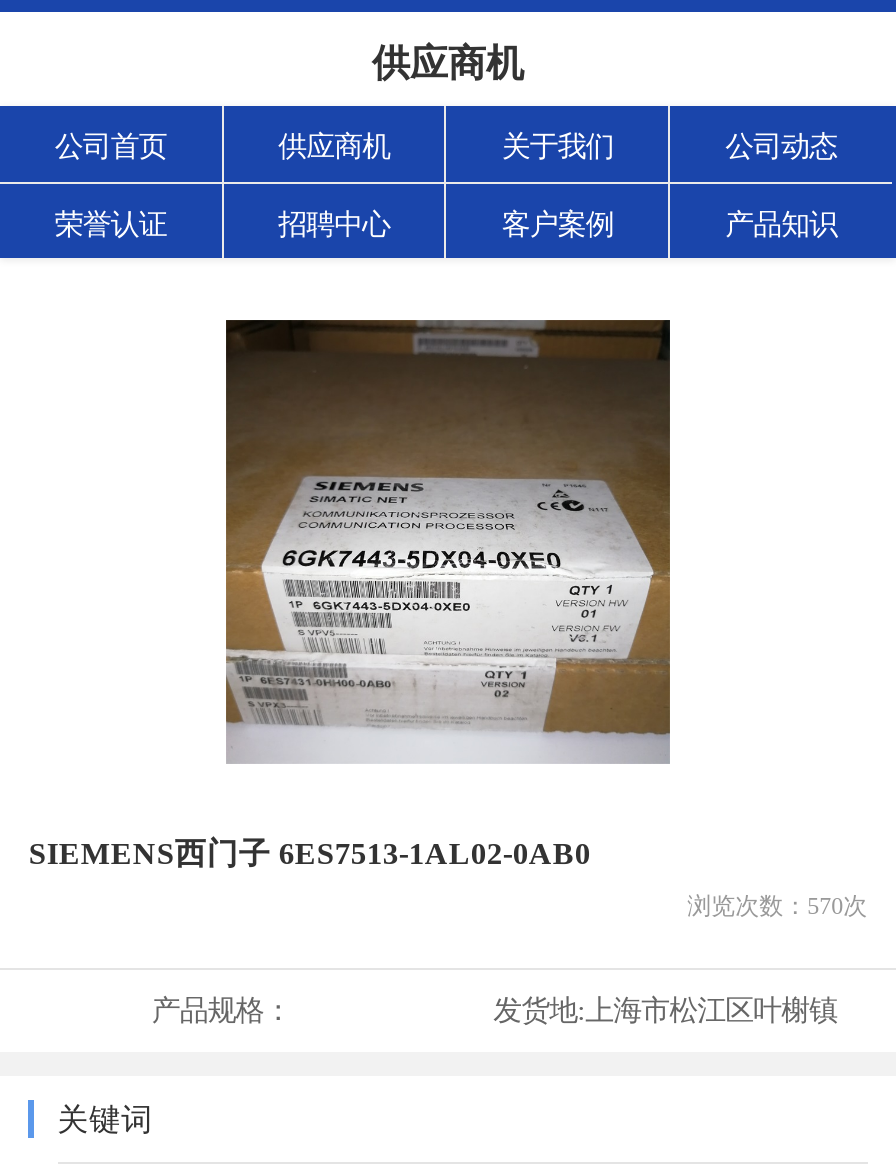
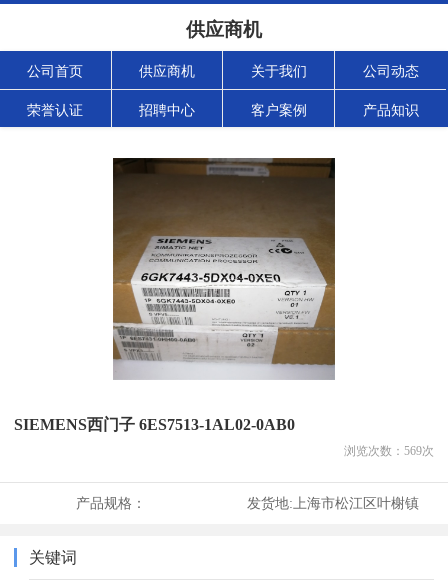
[687,892,867,920] 浏览次数：570次 -> [344,444,434,458] 浏览次数：569次

